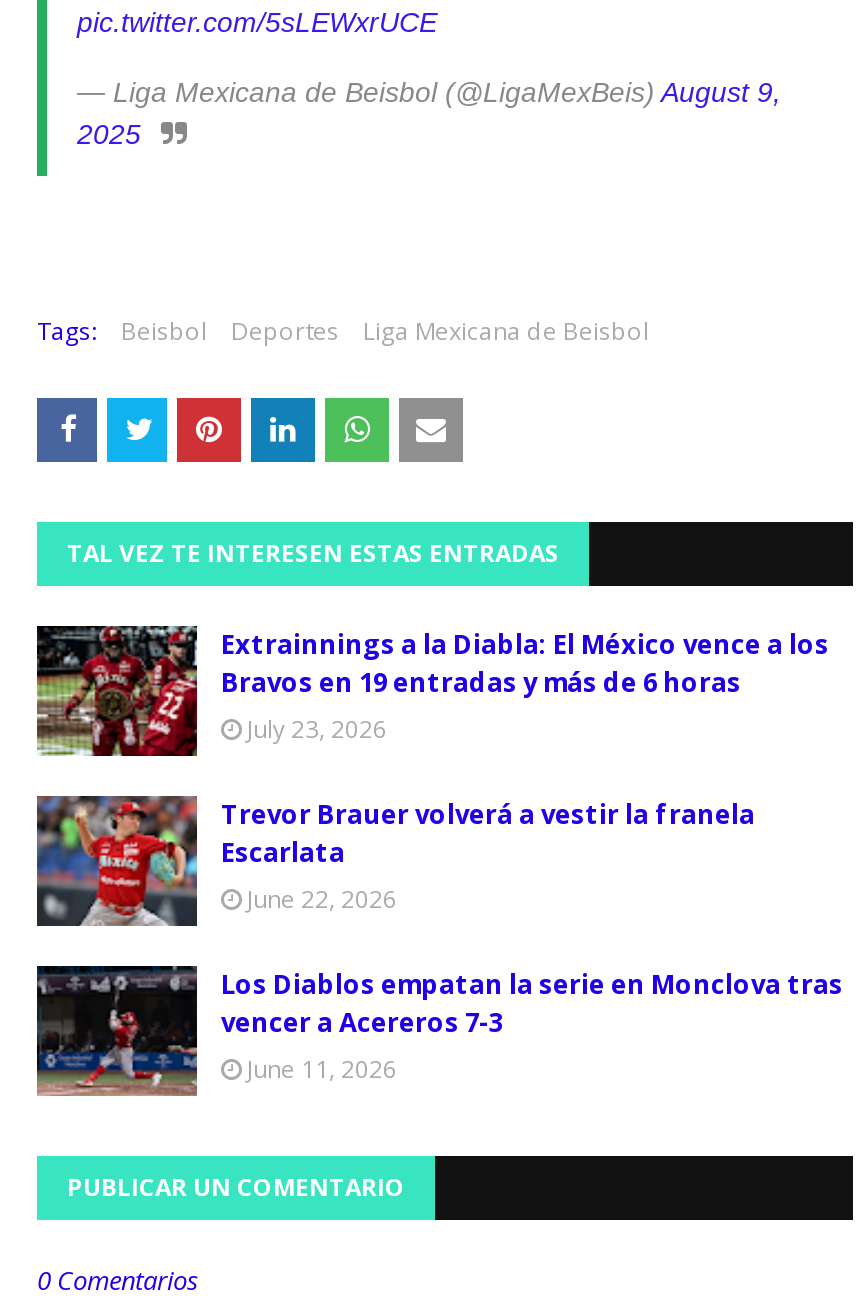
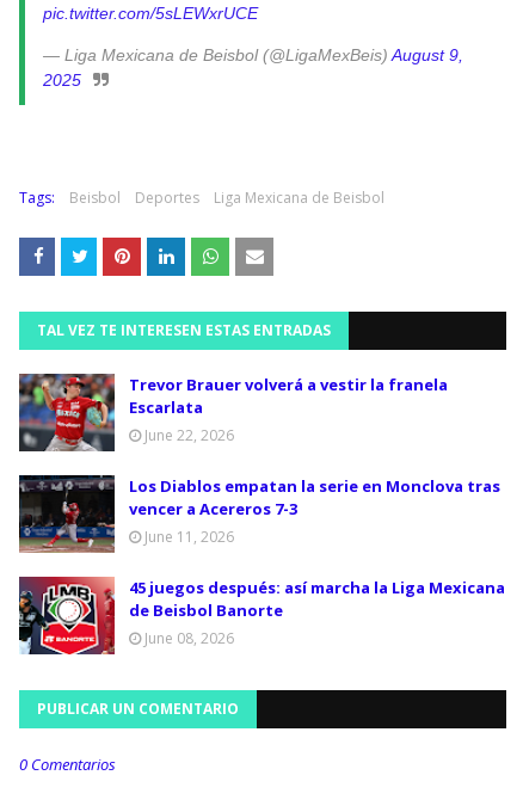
[35,624,829,758] [image] | Extrainnings a la Diabla: El México vence a los | Bravos en 19 entradas y más de 6 horas | July 23, 2026 -> none
moved [33,792,843,1087] -> [17,371,500,547]: [image] | Trevor Brauer volverá a vestir la franela | Escarlata | June 22, 2026 | Los Diablos empatan la serie en Monclova tras | vencer a Acereros 7-3 | June 11, 2026
none -> [18,576,505,656] [image] | 45 juegos después: así marcha la Liga Mexicana | de Beisbol Banorte | June 08, 2026

